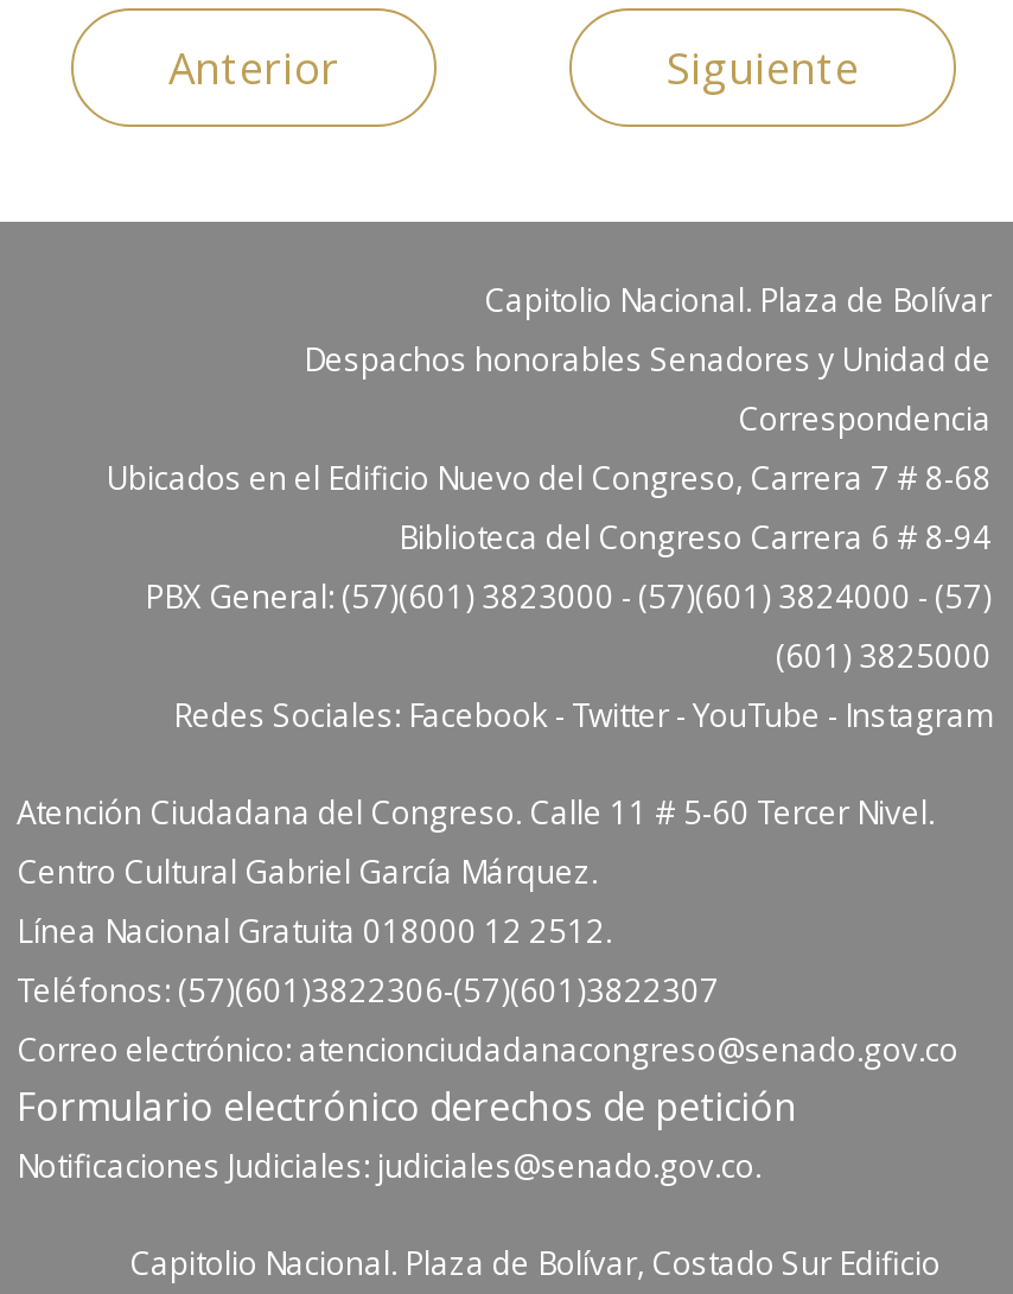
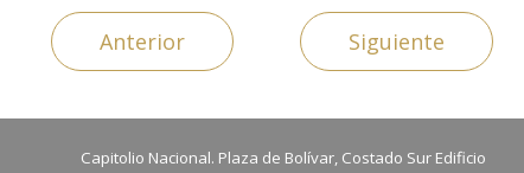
[17,278,992,1187] Capitolio Nacional. Plaza de Bolívar | Despachos honorables Senadores y Unidad de | Correspondencia | Ubicados en el Edificio Nuevo del Congreso, Carrera 7 # 8-68 | Biblioteca del Congreso Carrera 6 # 8-94 | PBX General: (57)(601) 3823000 - (57)(601) 3824000 - (57) | (601) 3825000 | Redes Sociales: Facebook - Twitter - YouTube - Instagram | Atención Ciudadana del Congreso. Calle 11 # 5-60 Tercer Nivel. | Centro Cultural Gabriel García Márquez. | Línea Nacional Gratuita 018000 12 2512. | Teléfonos: (57)(601)3822306-(57)(601) 3822307 | Correo electrónico: atencionciudadanacongreso@senado.gov.co | Formulario electrónico derechos de petición | Notificaciones Judiciales: judiciales@senado.gov.co. -> none

